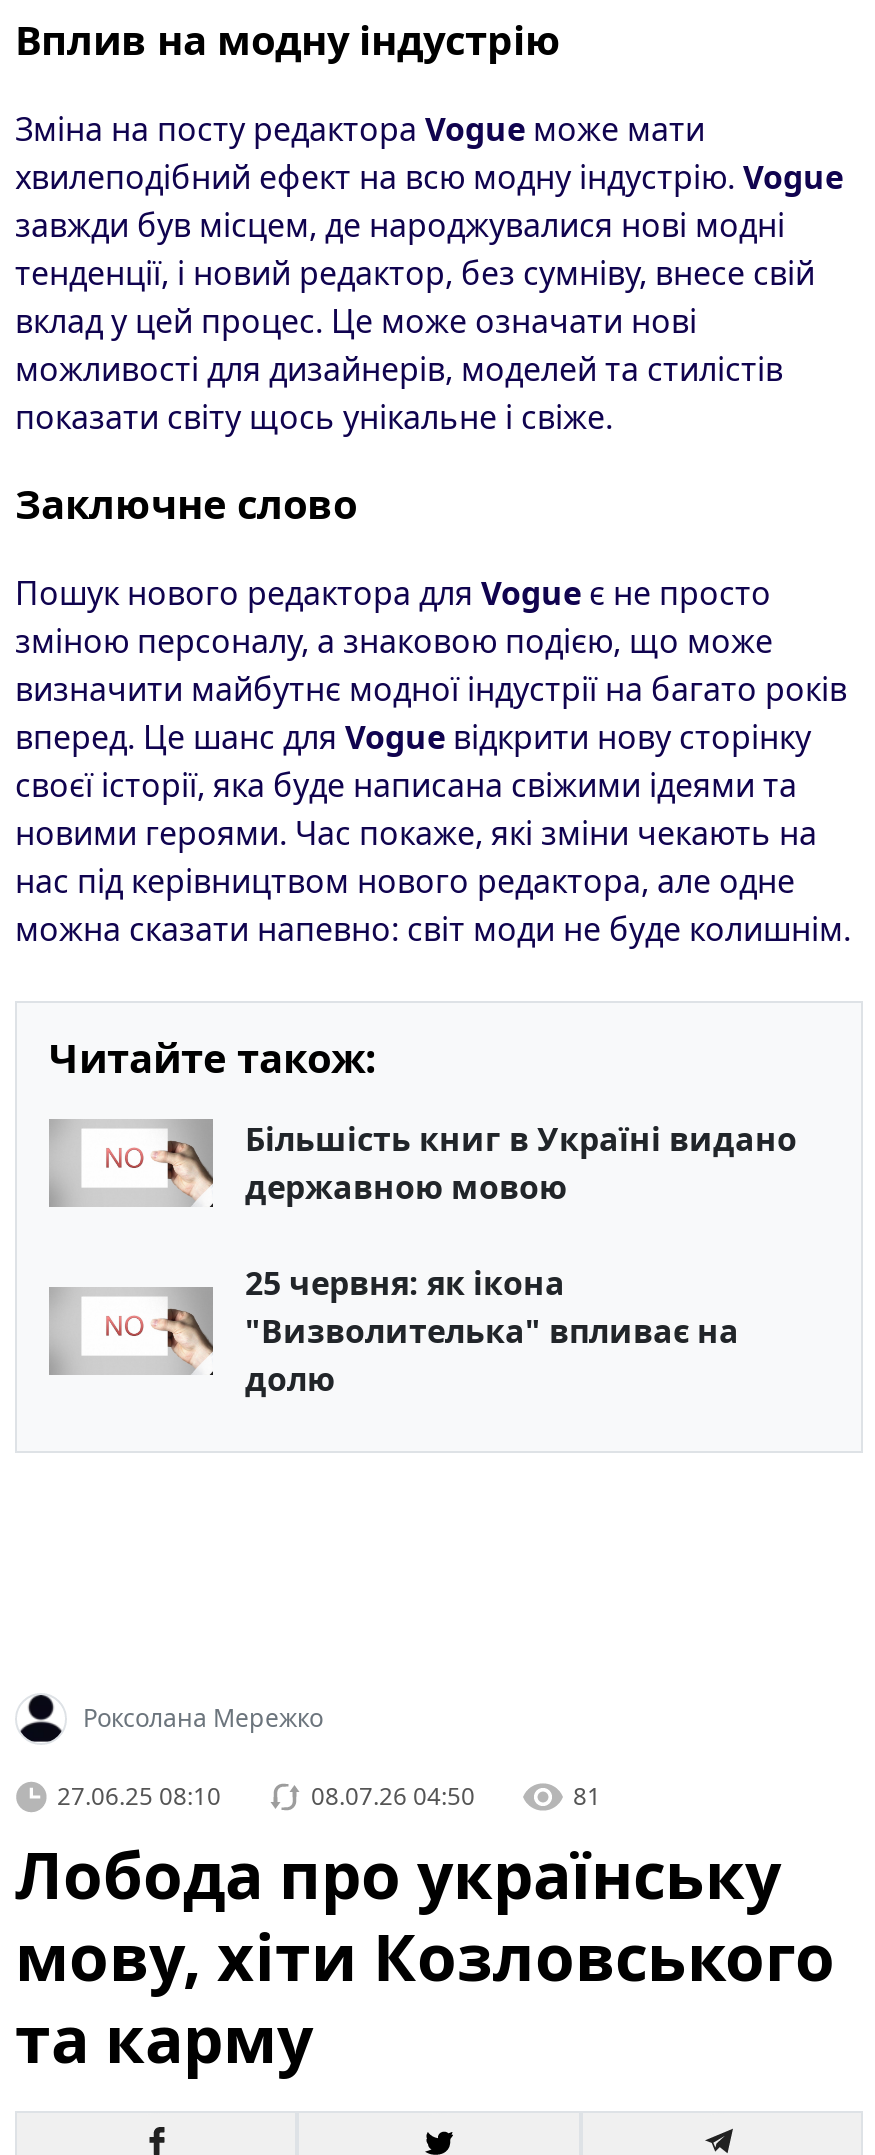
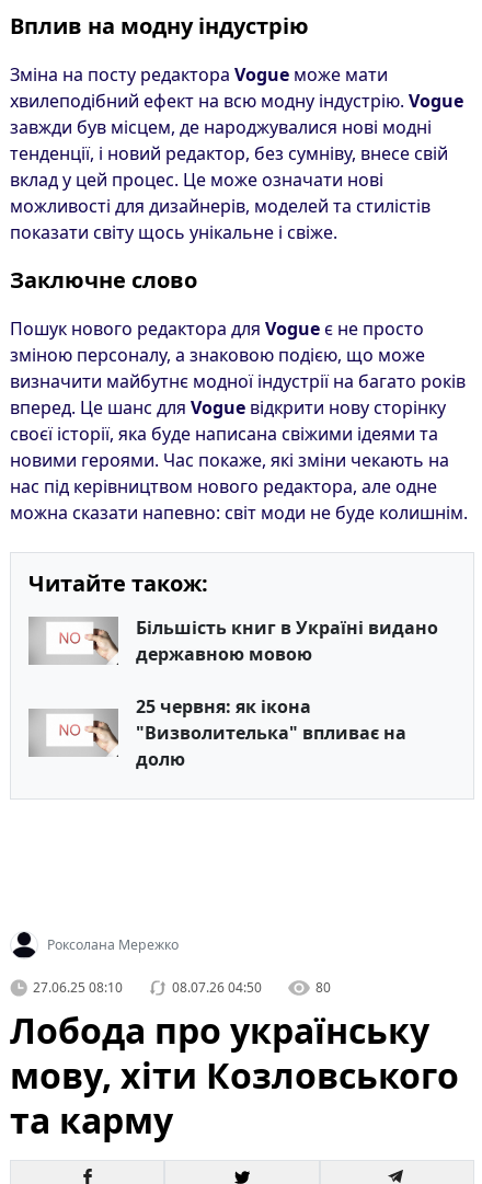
[573,1779,601,1813] 81 -> [315,978,331,997] 80

